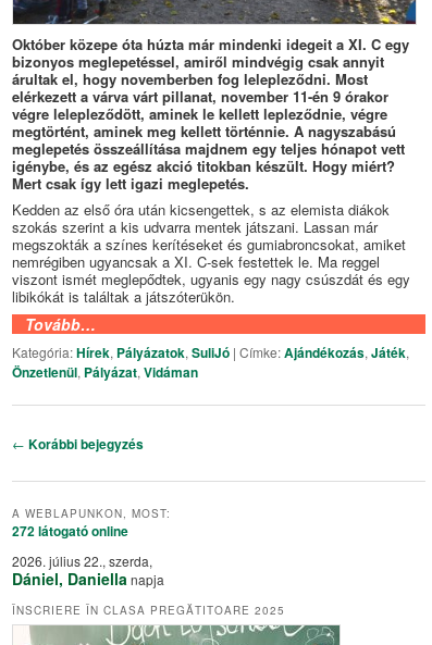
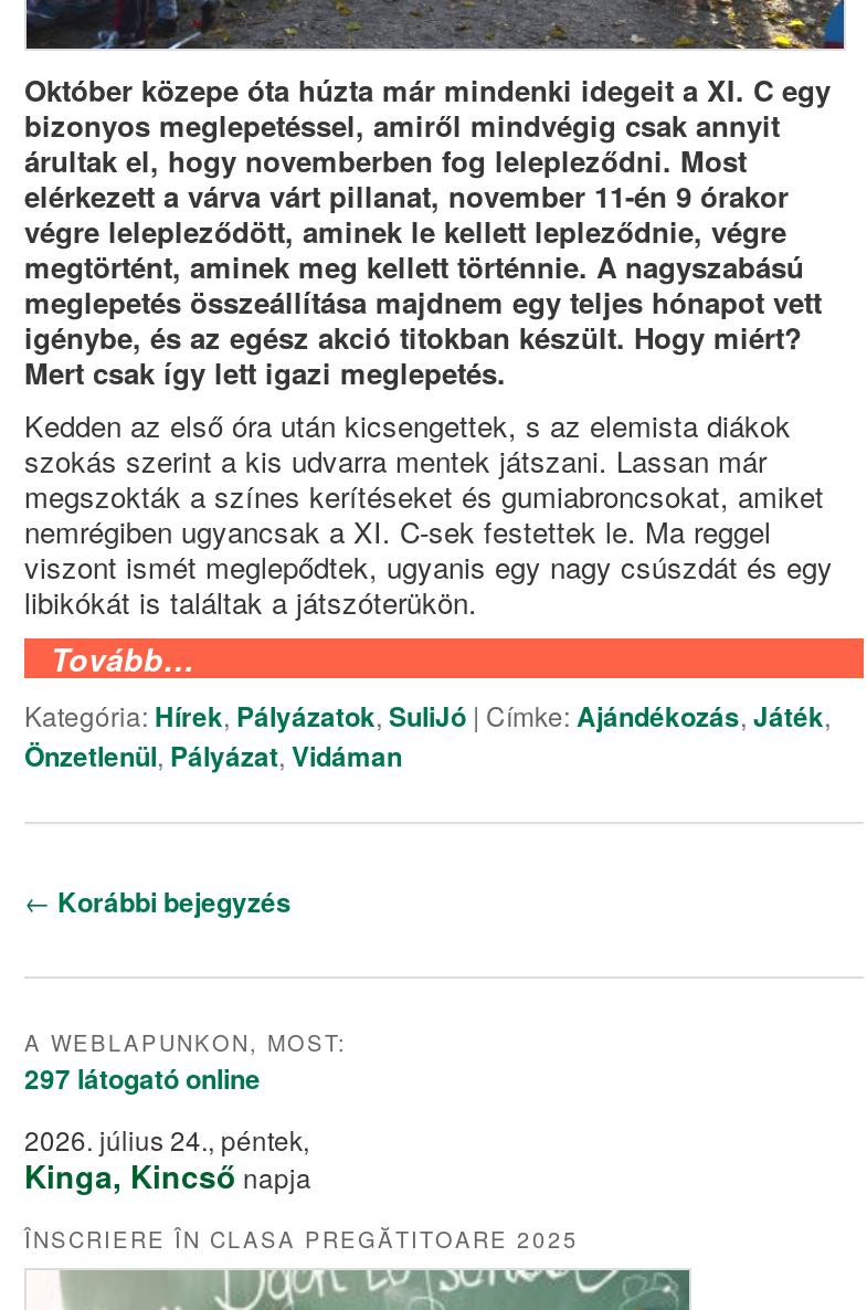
[12,521,128,540] 272 látogató online -> [24,1058,261,1097] 297 látogató online
[12,551,152,570] 2026. július 22., szerda, -> [24,1120,309,1157] 2026. július 24., péntek,
[12,568,164,589] Dániel, Daniellanapja -> [24,1153,311,1197] Kinga, Kincsőnapja

